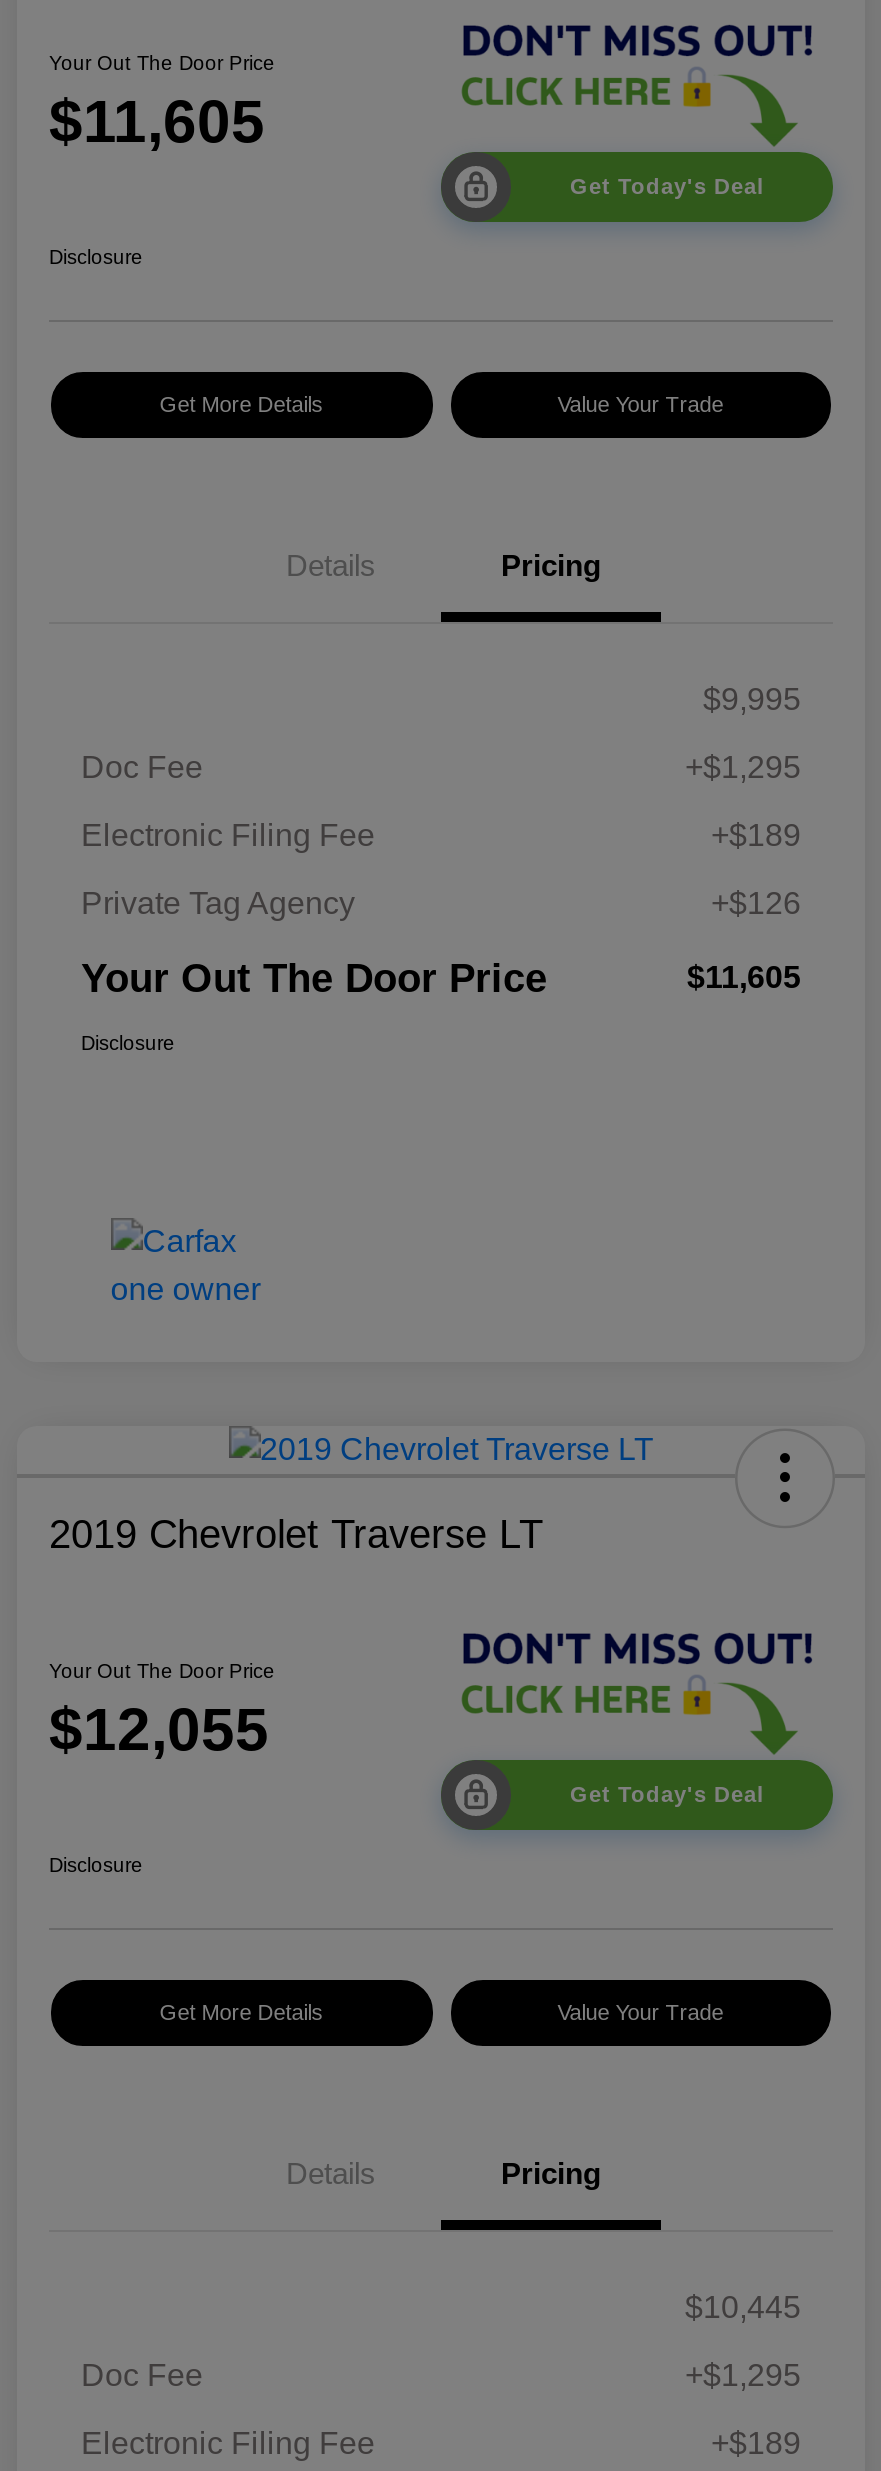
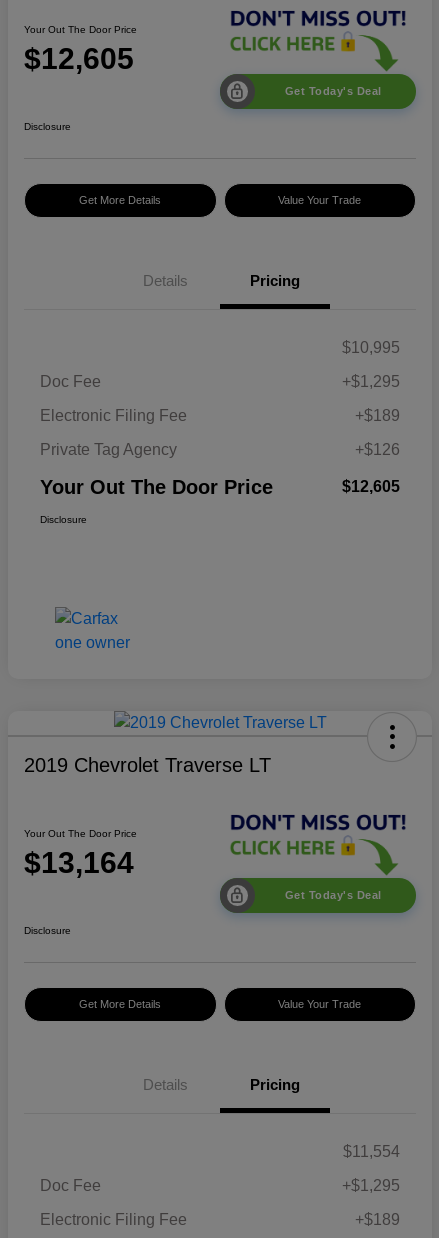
[49,87,265,153] $11,605 -> [24,42,134,75] $12,605
[703,682,801,716] $9,995 -> [342,339,400,356] $10,995
[687,960,801,994] $11,605 -> [342,478,400,495] $12,605
[49,1696,269,1762] $12,055 -> [24,846,134,879] $13,164
[685,2290,801,2324] $10,445 -> [343,1143,400,1160] $11,554

